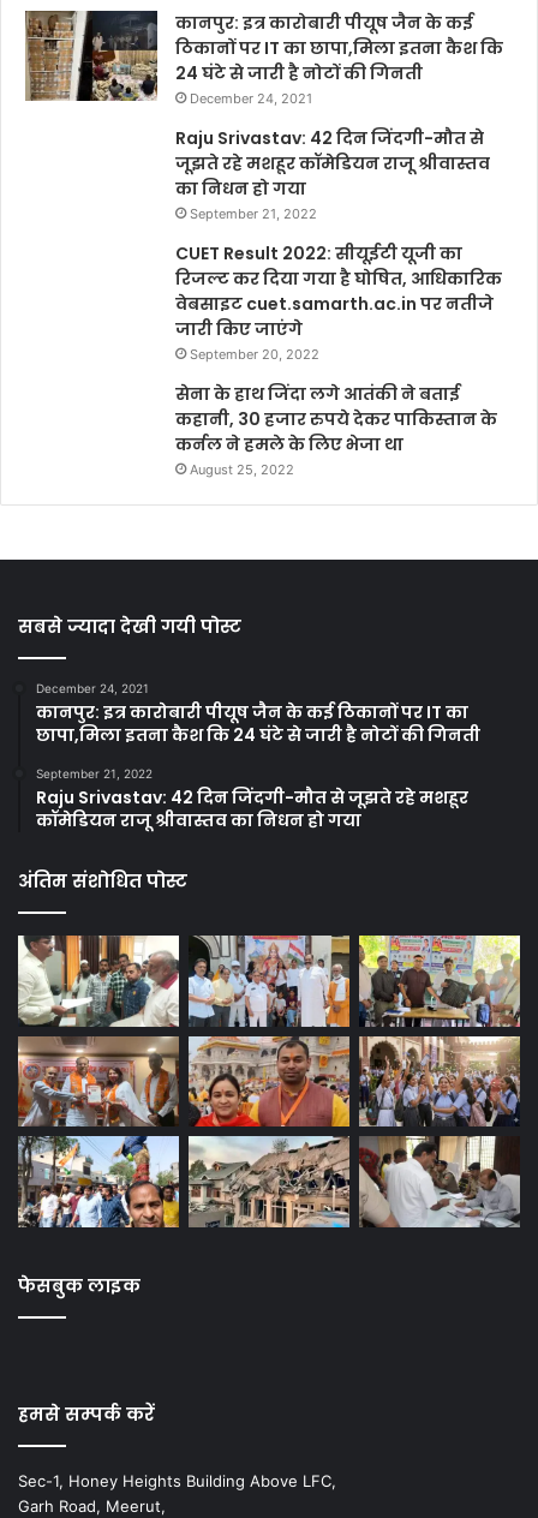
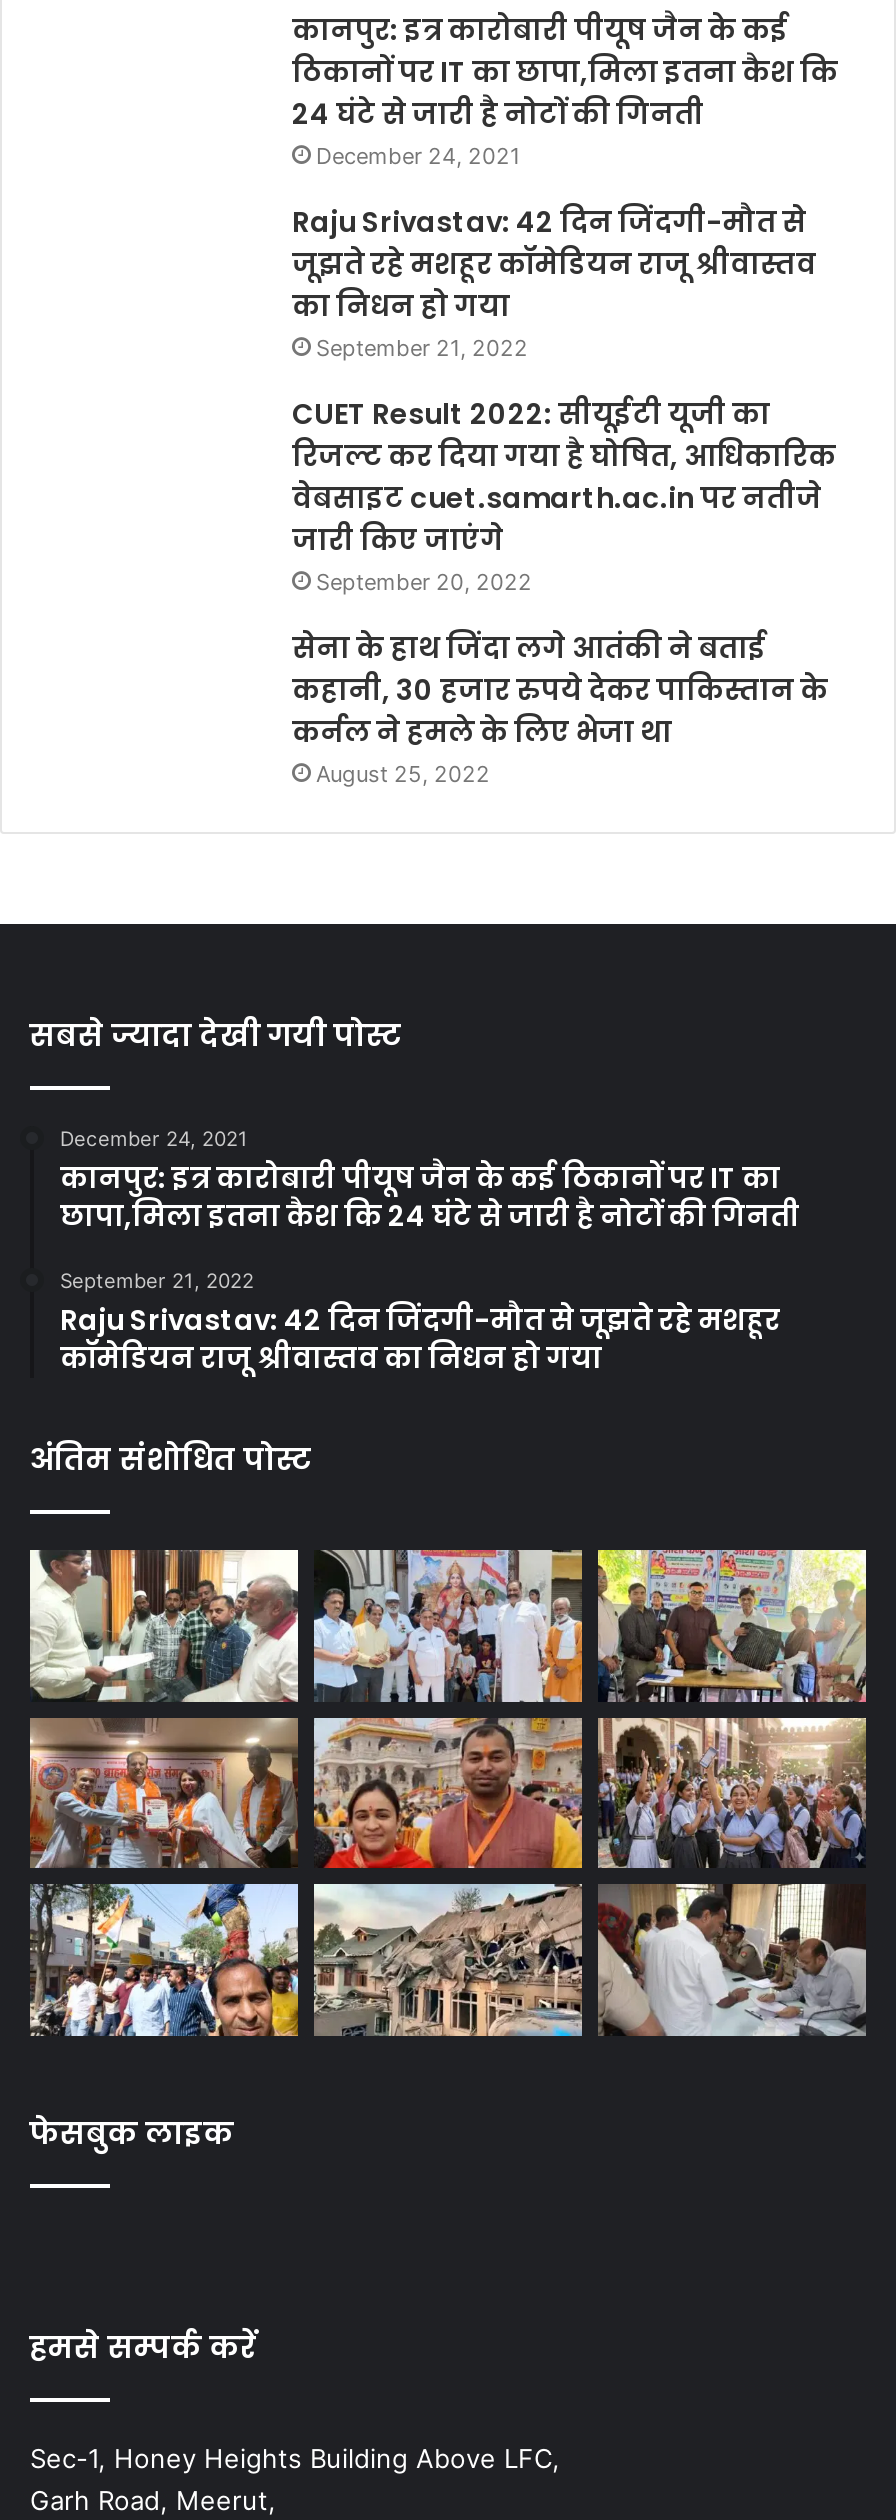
[24,10,159,102] [image] -> none

